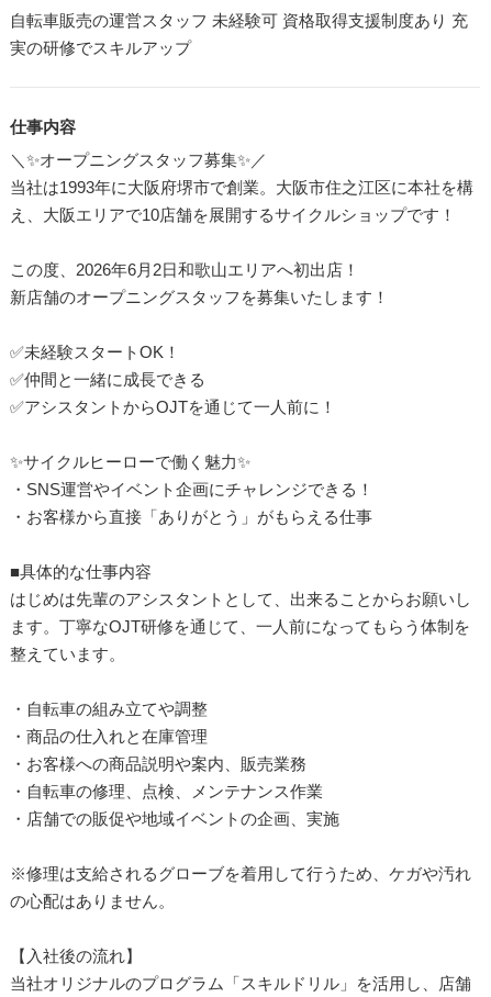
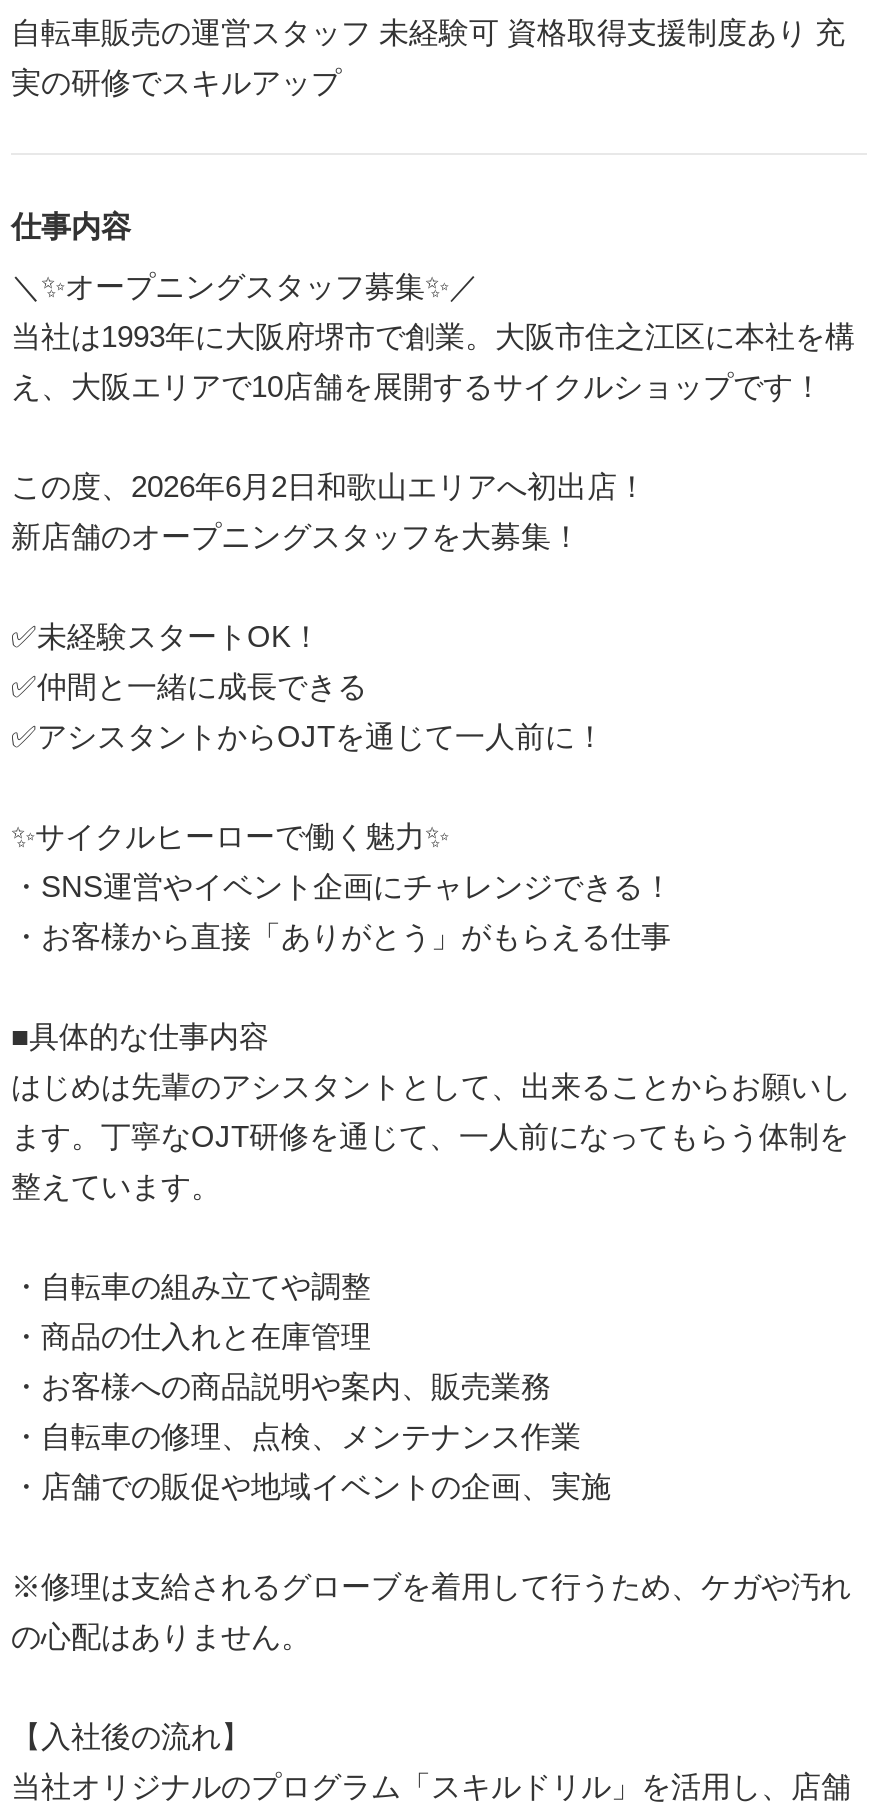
[10,287,389,306] 新店舗のオープニングスタッフを募集いたします！ -> [11,518,581,552] 新店舗のオープニングスタッフを大募集！

